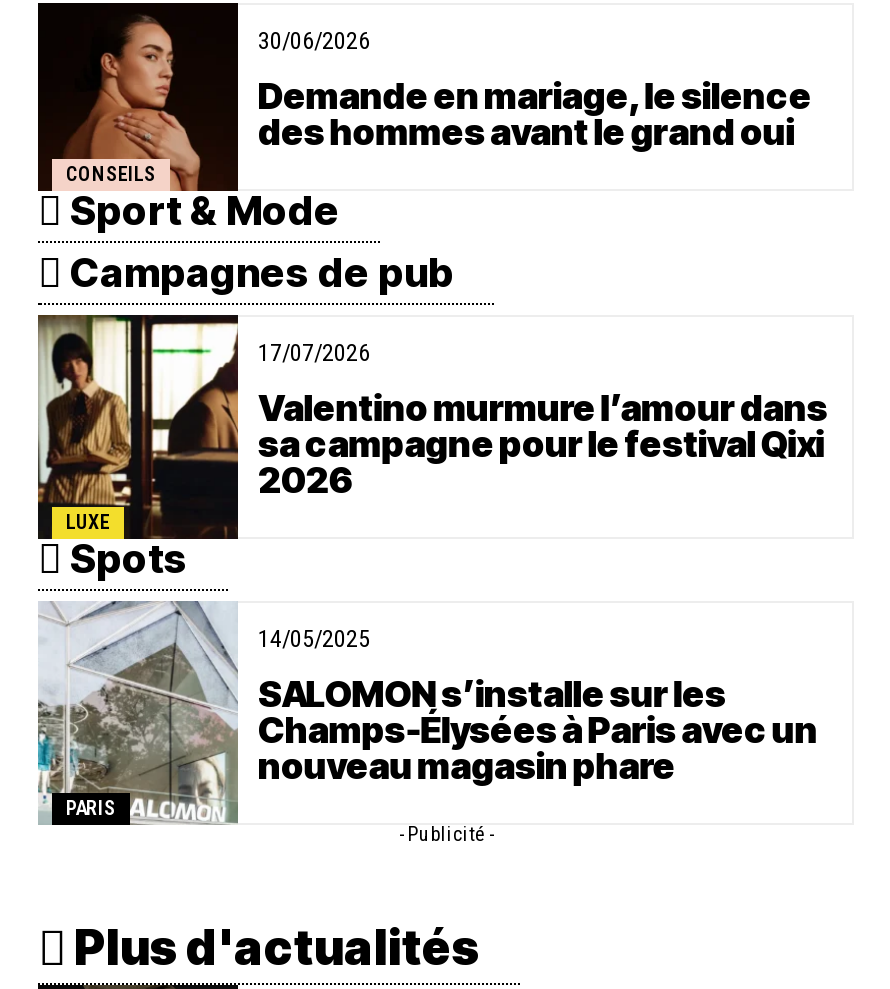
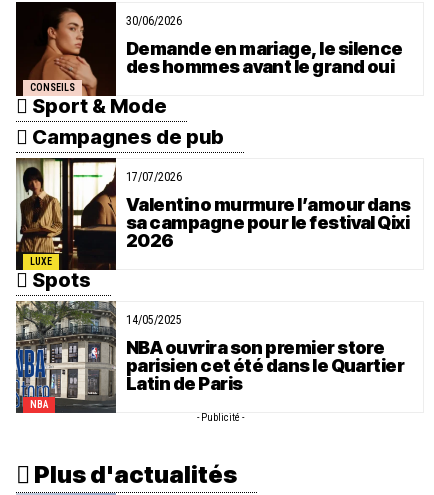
[36,601,818,825] [image] | SALOMON s’installe sur les | Champs-Élysées à Paris avec un | nouveau magasin phare | PARIS -> [15,300,404,414] [image] | NBA ouvrira son premier store | parisien cet été dans le Quartier | Latin de Paris | NBA

